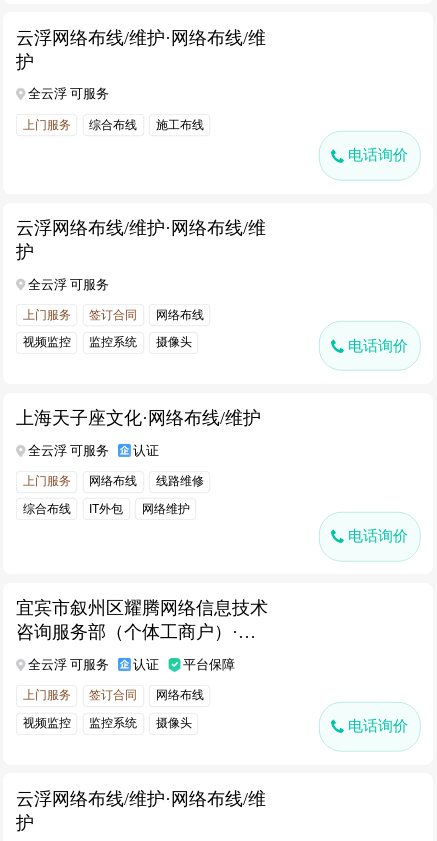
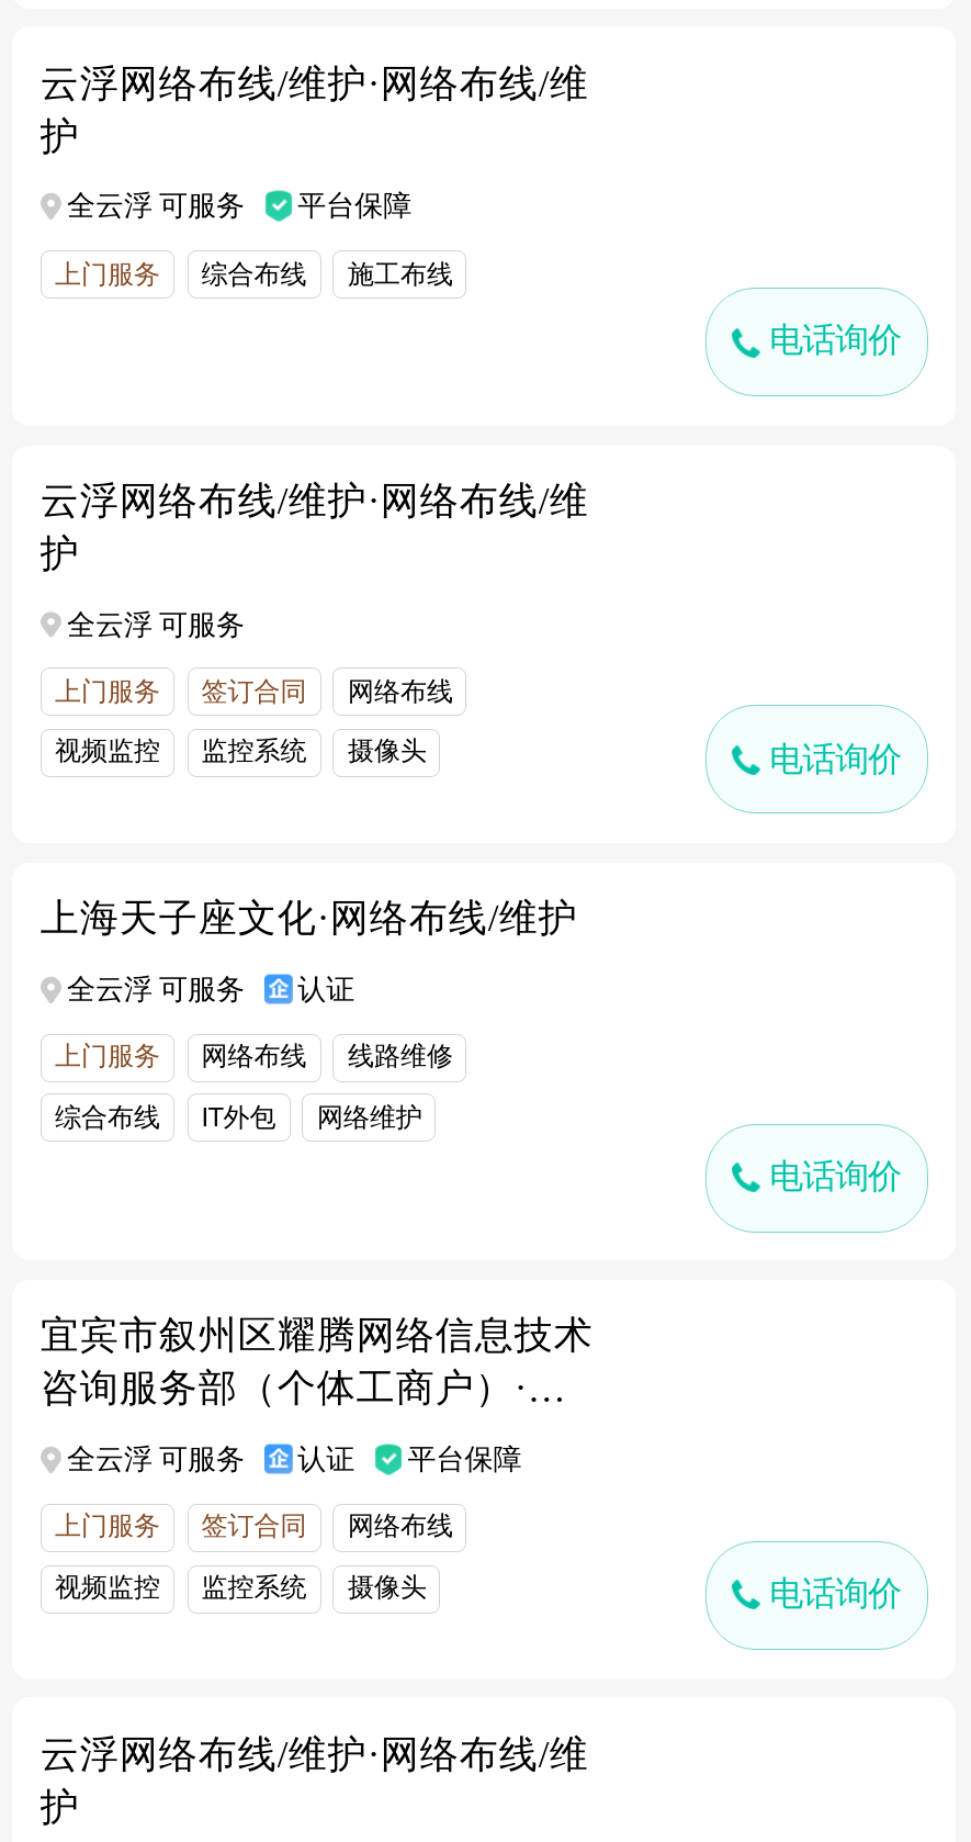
none -> [298,189,412,222] 平台保障

